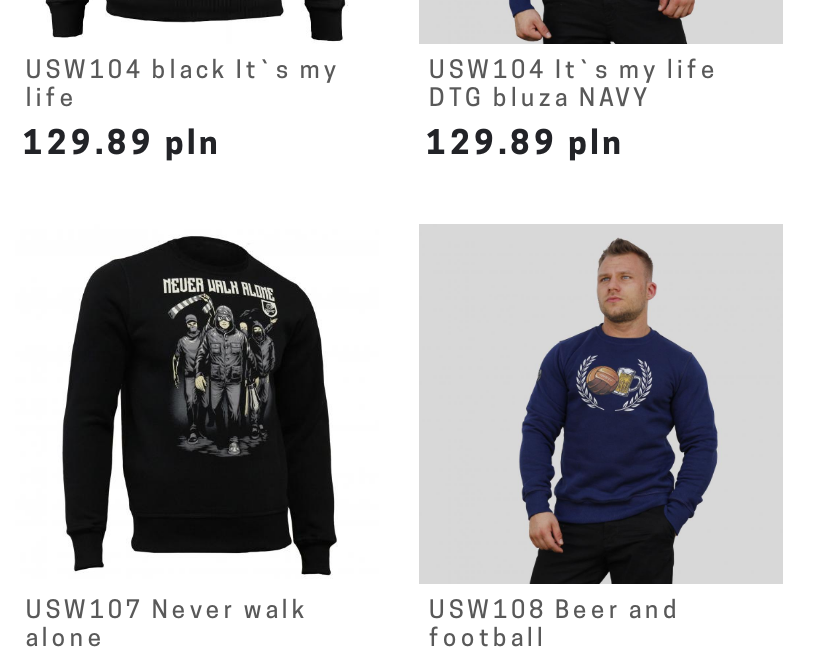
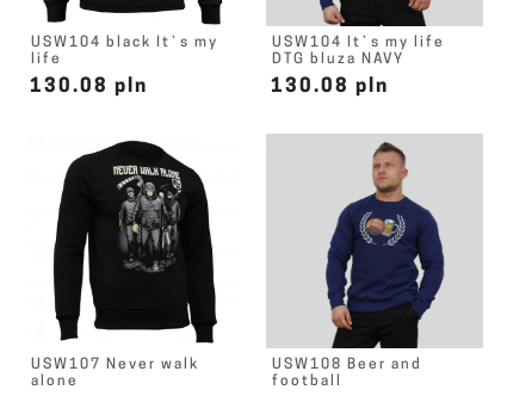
[23,129,221,161] 129.89 pln -> [30,77,148,96] 130.08 pln
[426,129,624,161] 129.89 pln -> [270,77,388,96] 130.08 pln

